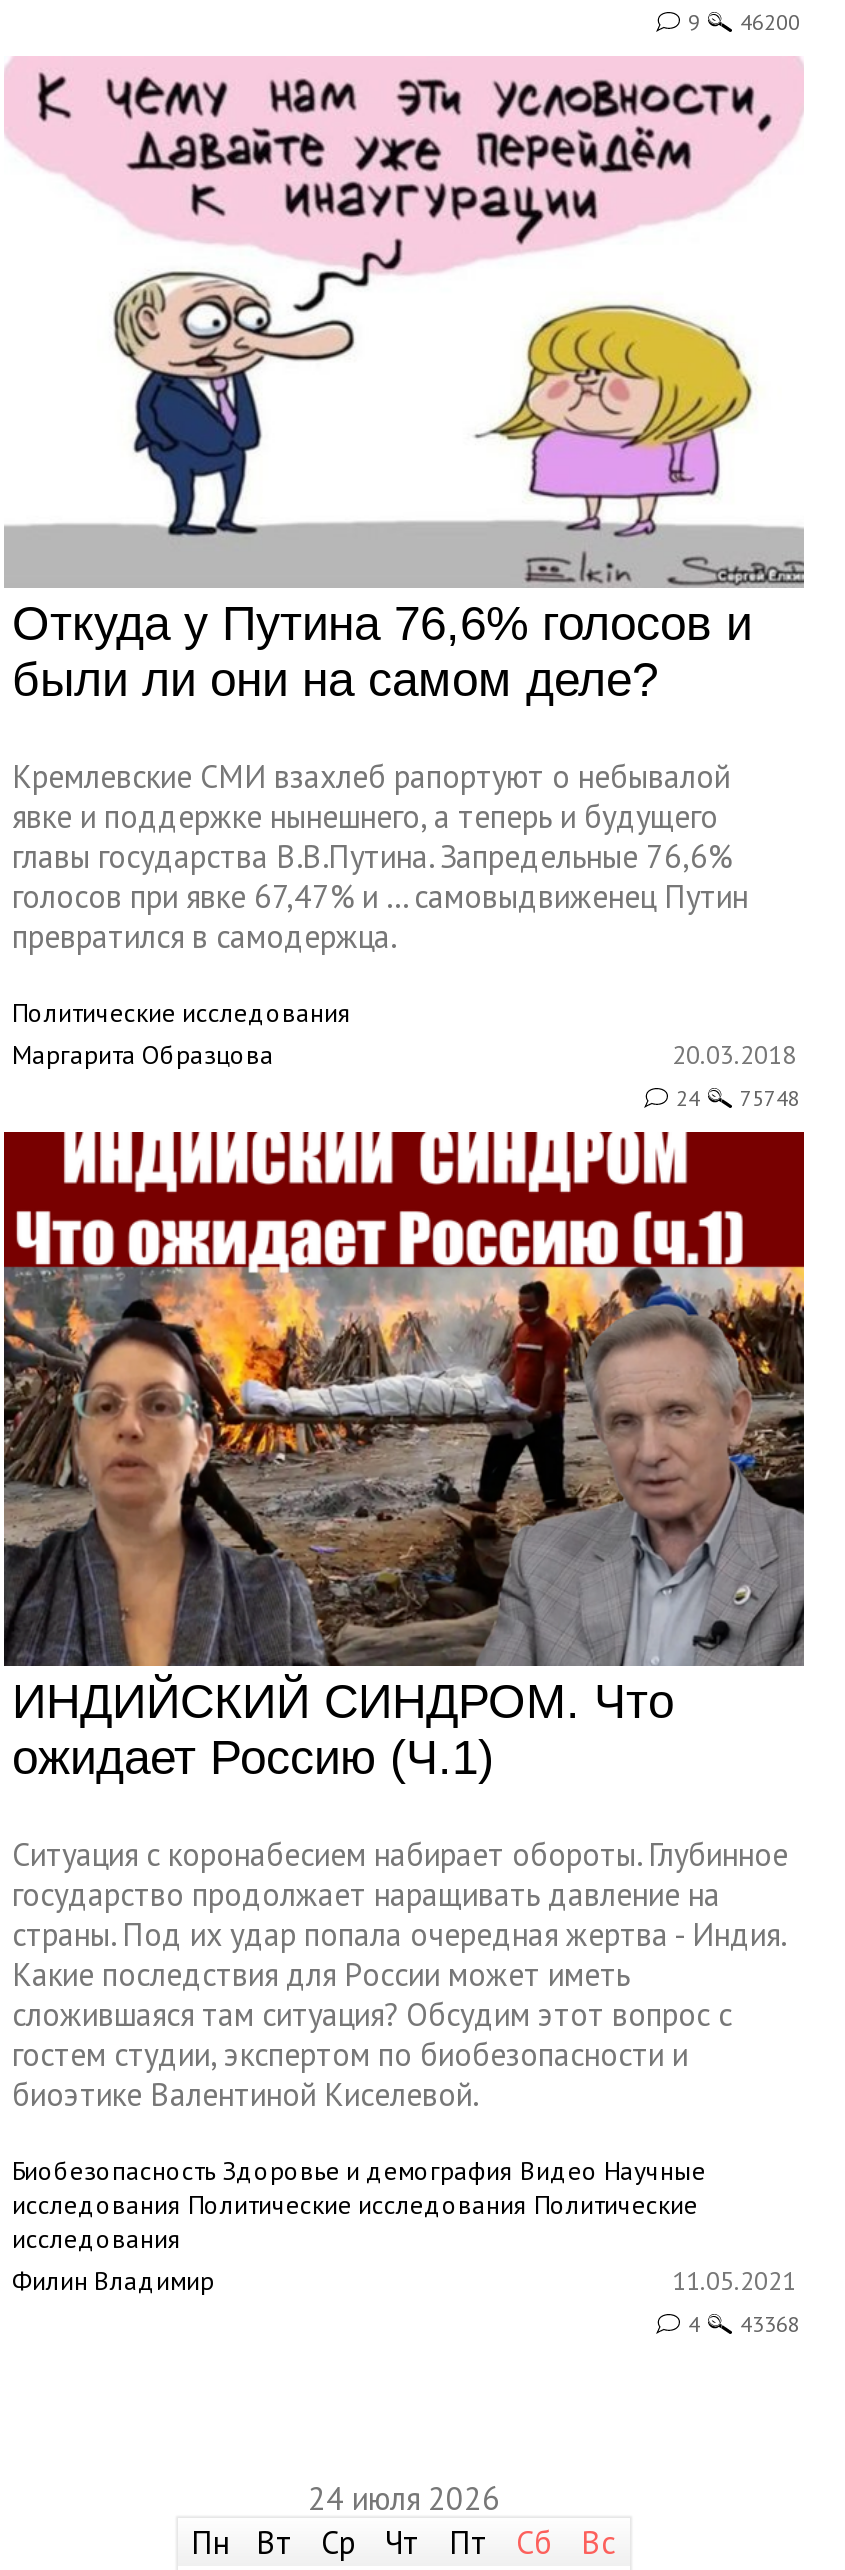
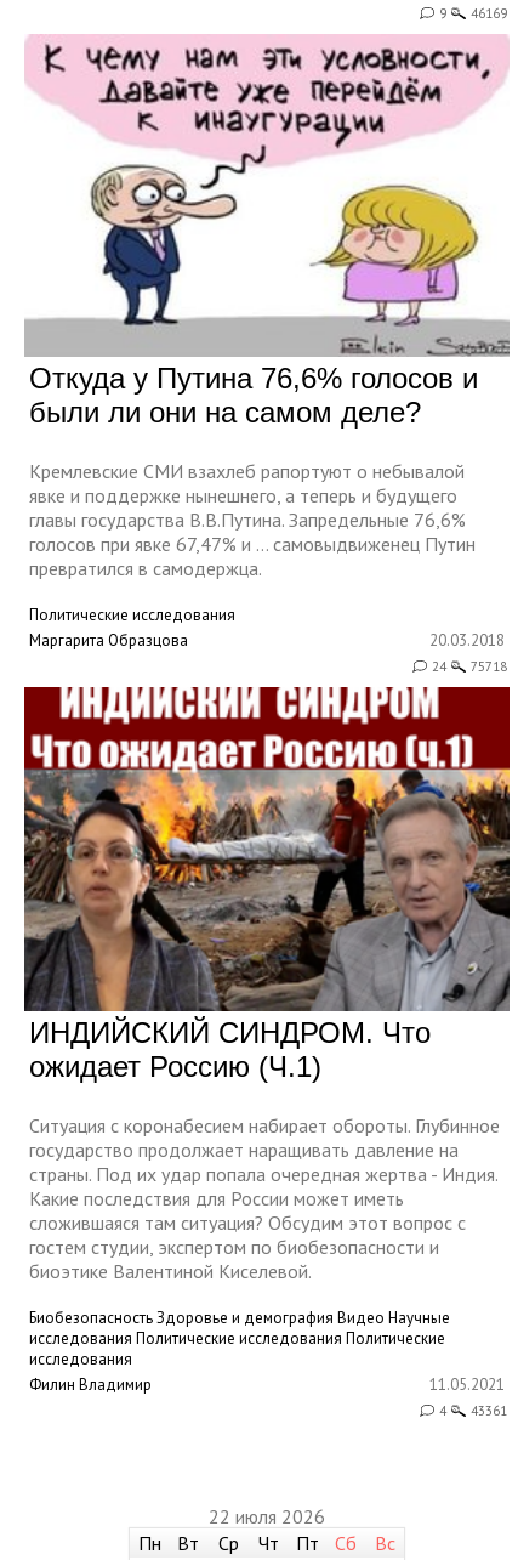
[688,7,800,35] 9 46200 -> [439,4,507,21] 9 46169
[676,1085,800,1113] 24 75748 -> [432,658,507,675] 24 75718
[688,2310,800,2338] 4 43368 -> [439,1402,507,1419] 4 43361
[308,2478,500,2518] 24 июля 2026 -> [209,1504,325,1528] 22 июля 2026

